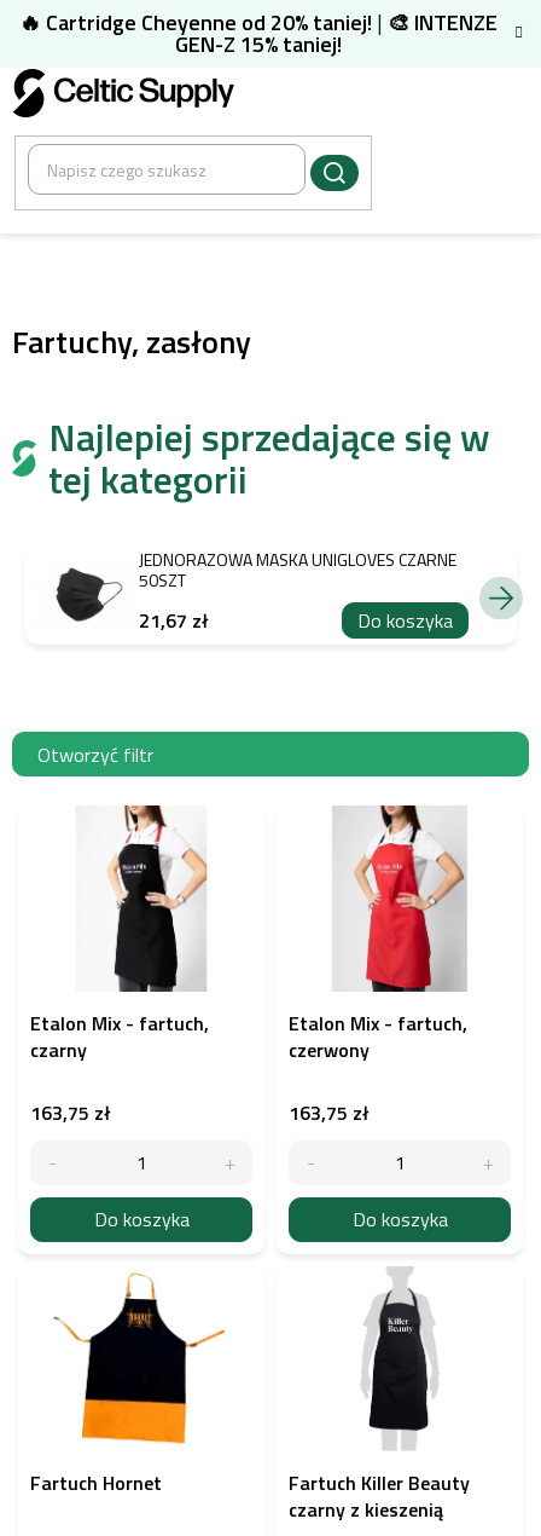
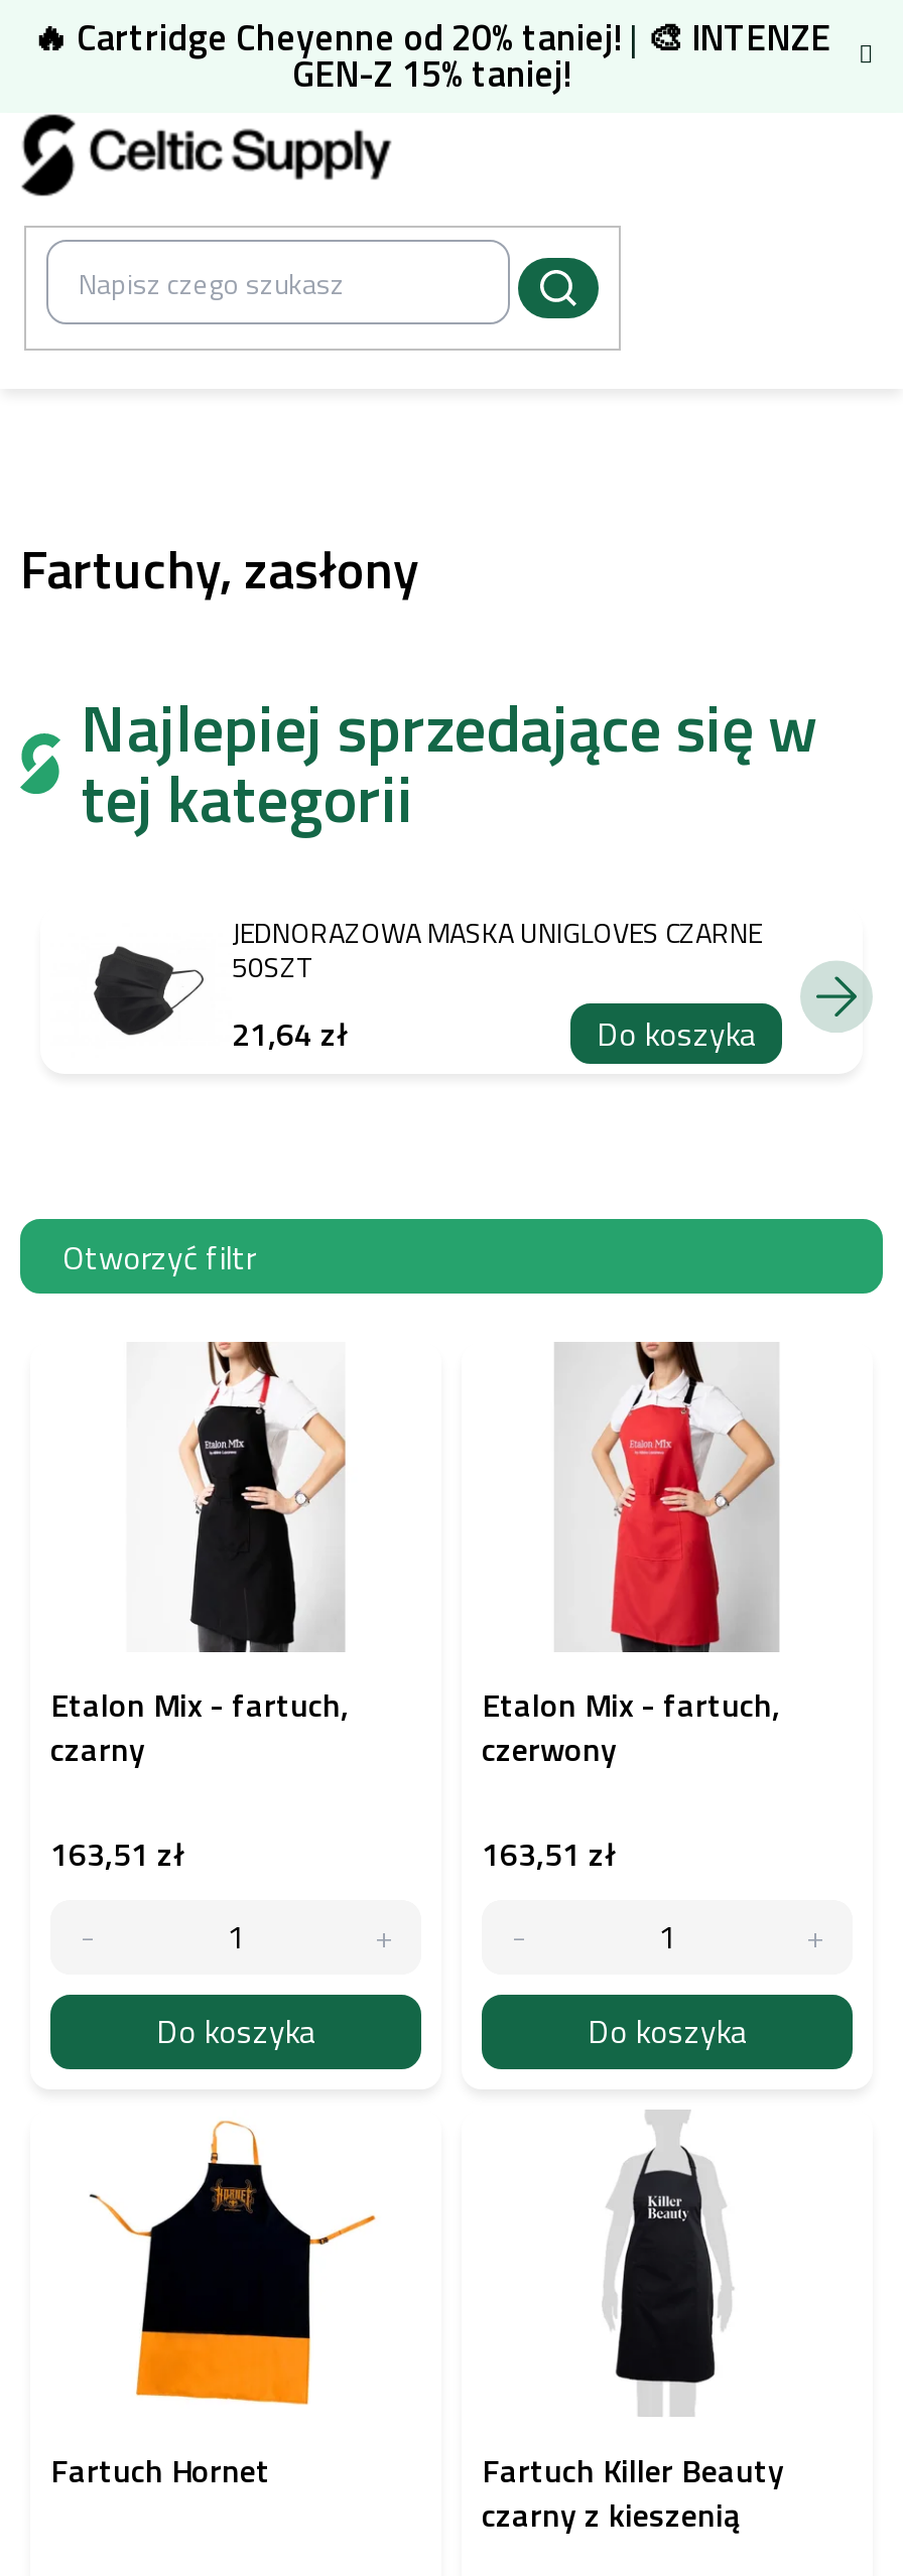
[139,606,209,635] 21,67 zł -> [232,1010,349,1059] 21,64 zł
[30,1098,111,1127] 163,75 zł -> [50,1829,185,1877] 163,51 zł
[289,1098,370,1127] 163,75 zł -> [482,1829,617,1877] 163,51 zł

